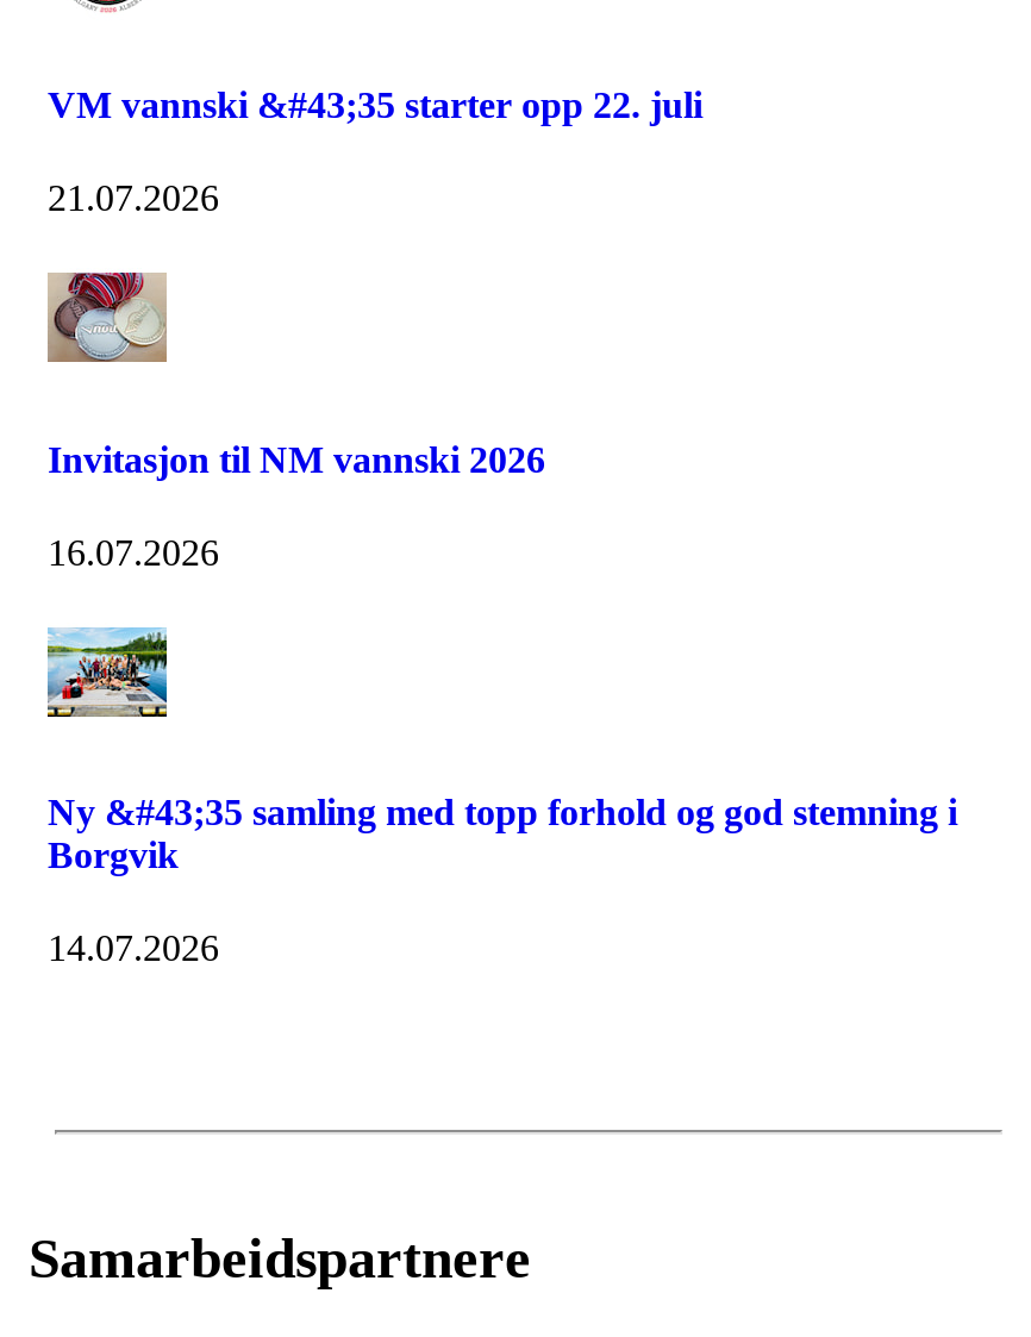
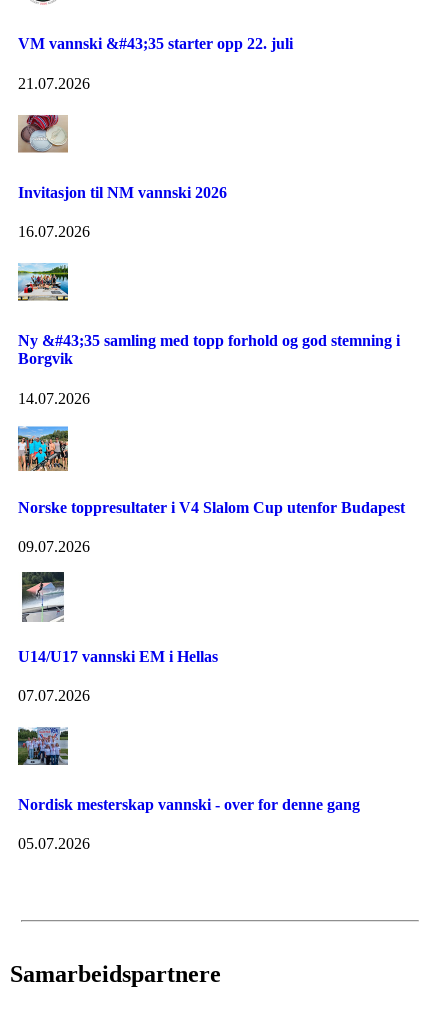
none -> [17,425,405,555] [image] | Norske toppresultater i V4 Slalom Cup utenfor Budapest | 09.07.2026
none -> [17,726,360,852] [image] | Nordisk mesterskap vannski - over for denne gang | 05.07.2026
none -> [18,571,218,704] [image] | U14/U17 vannski EM i Hellas | 07.07.2026

